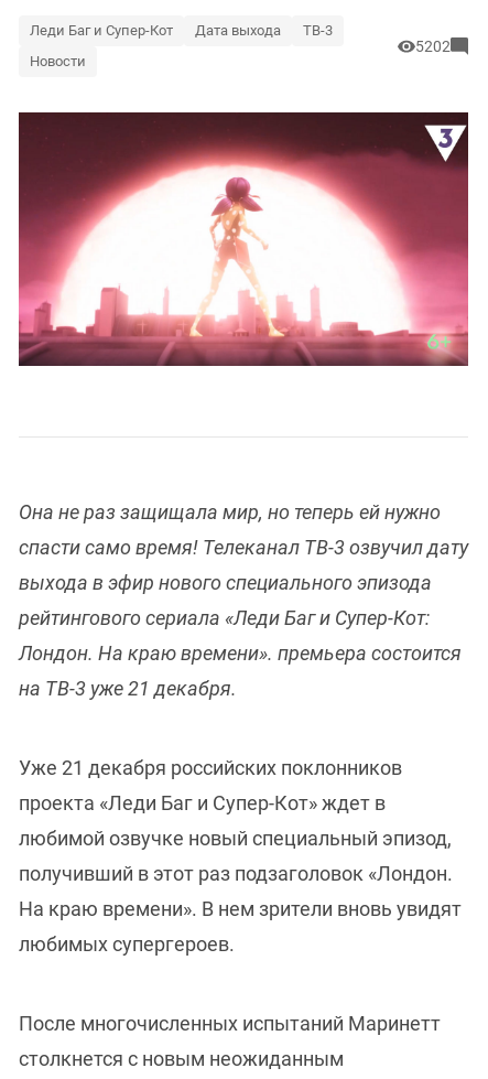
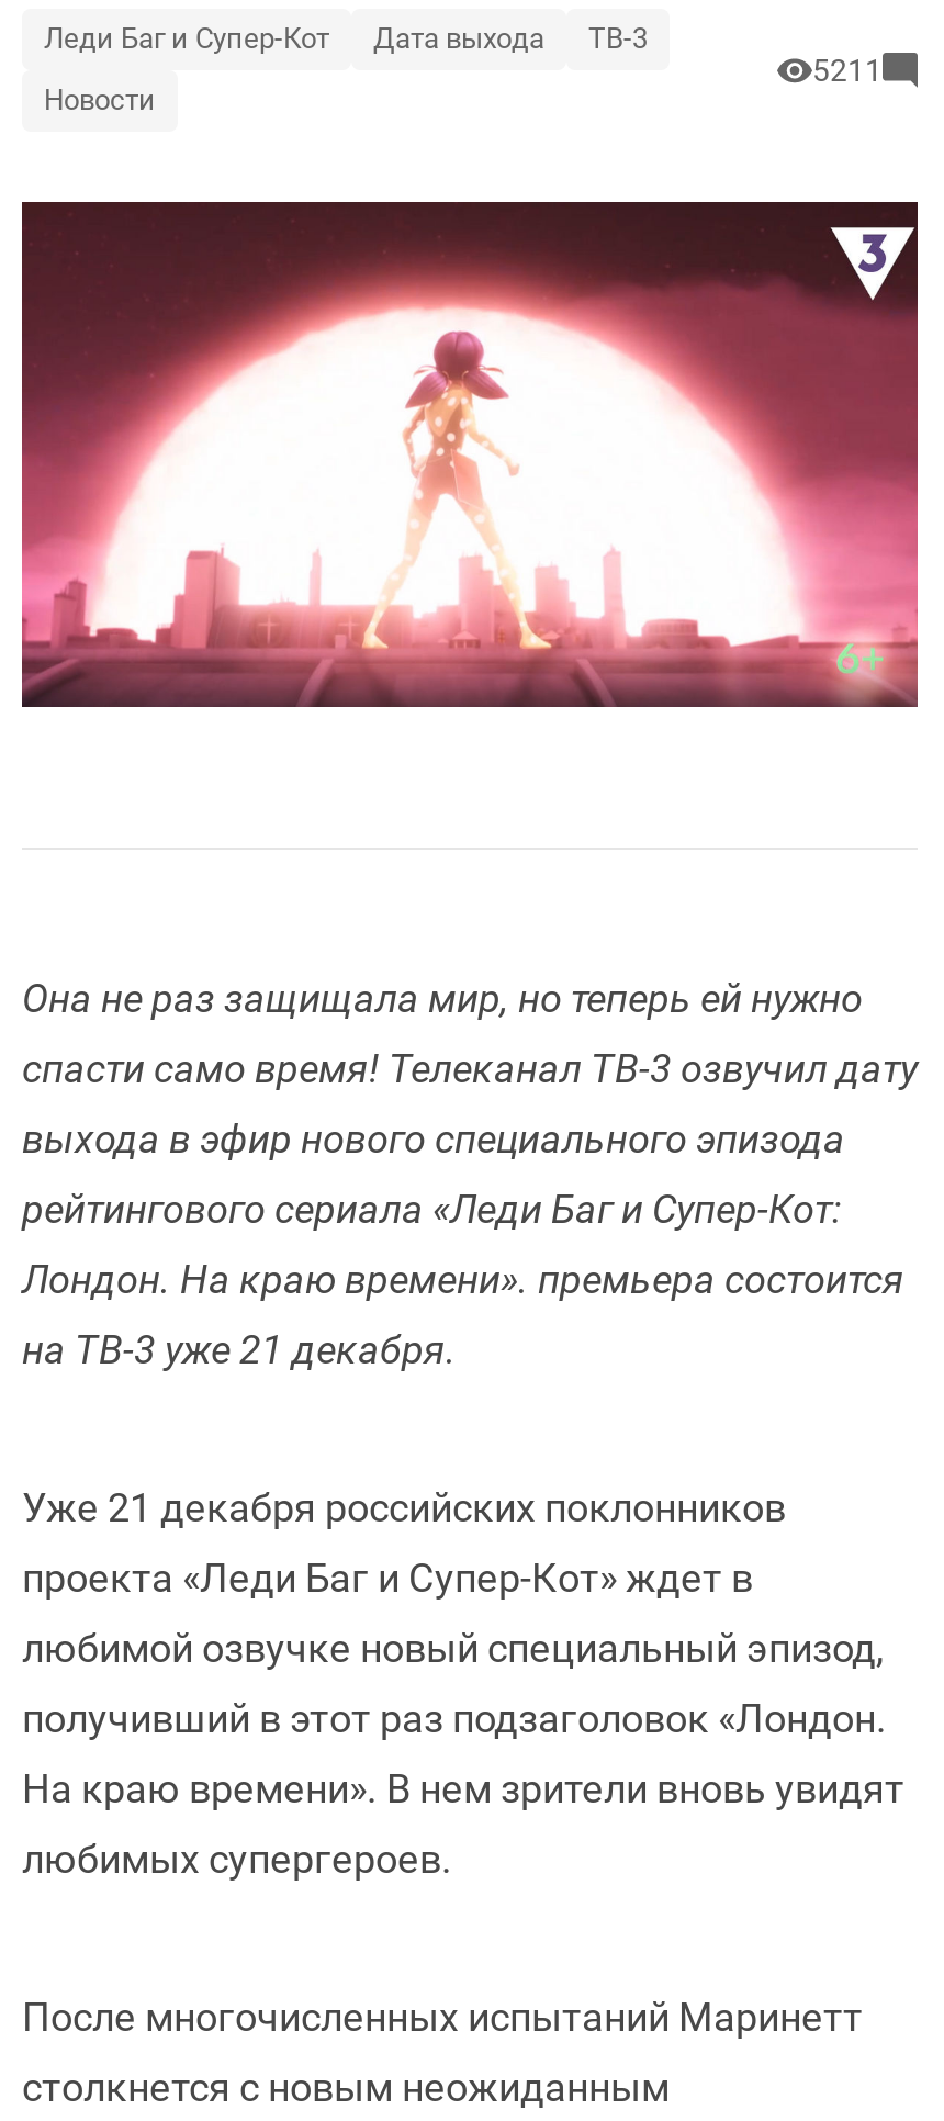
[415,37,451,55] 5202 -> [812,53,883,88] 5211

